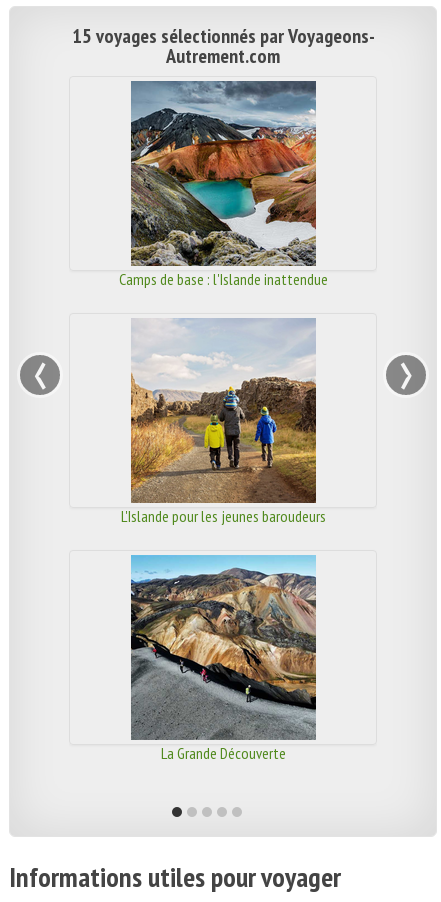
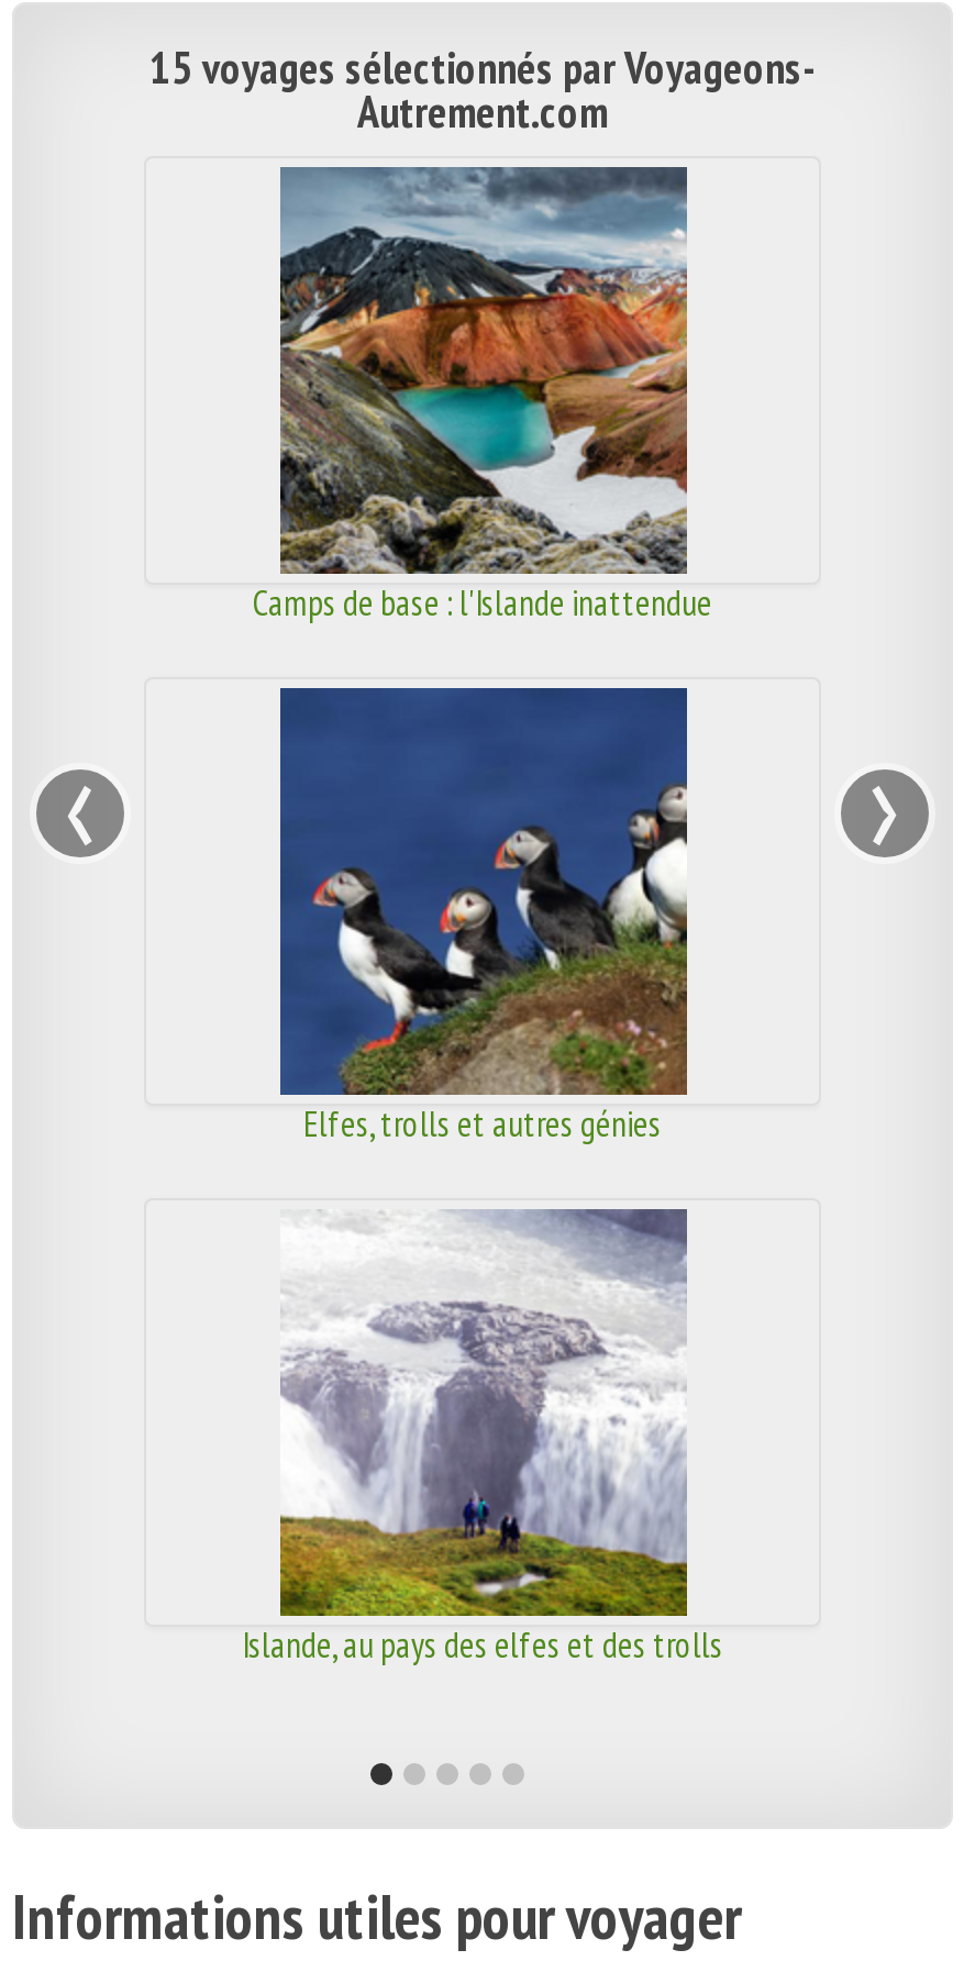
[120,318,325,526] [image] | L'Islande pour les jeunes baroudeurs -> [278,686,689,1145] [image] | Elfes, trolls et autres génies
[130,554,317,763] [image] | La Grande Découverte -> [242,1207,723,1666] [image] | Islande, au pays des elfes et des trolls

